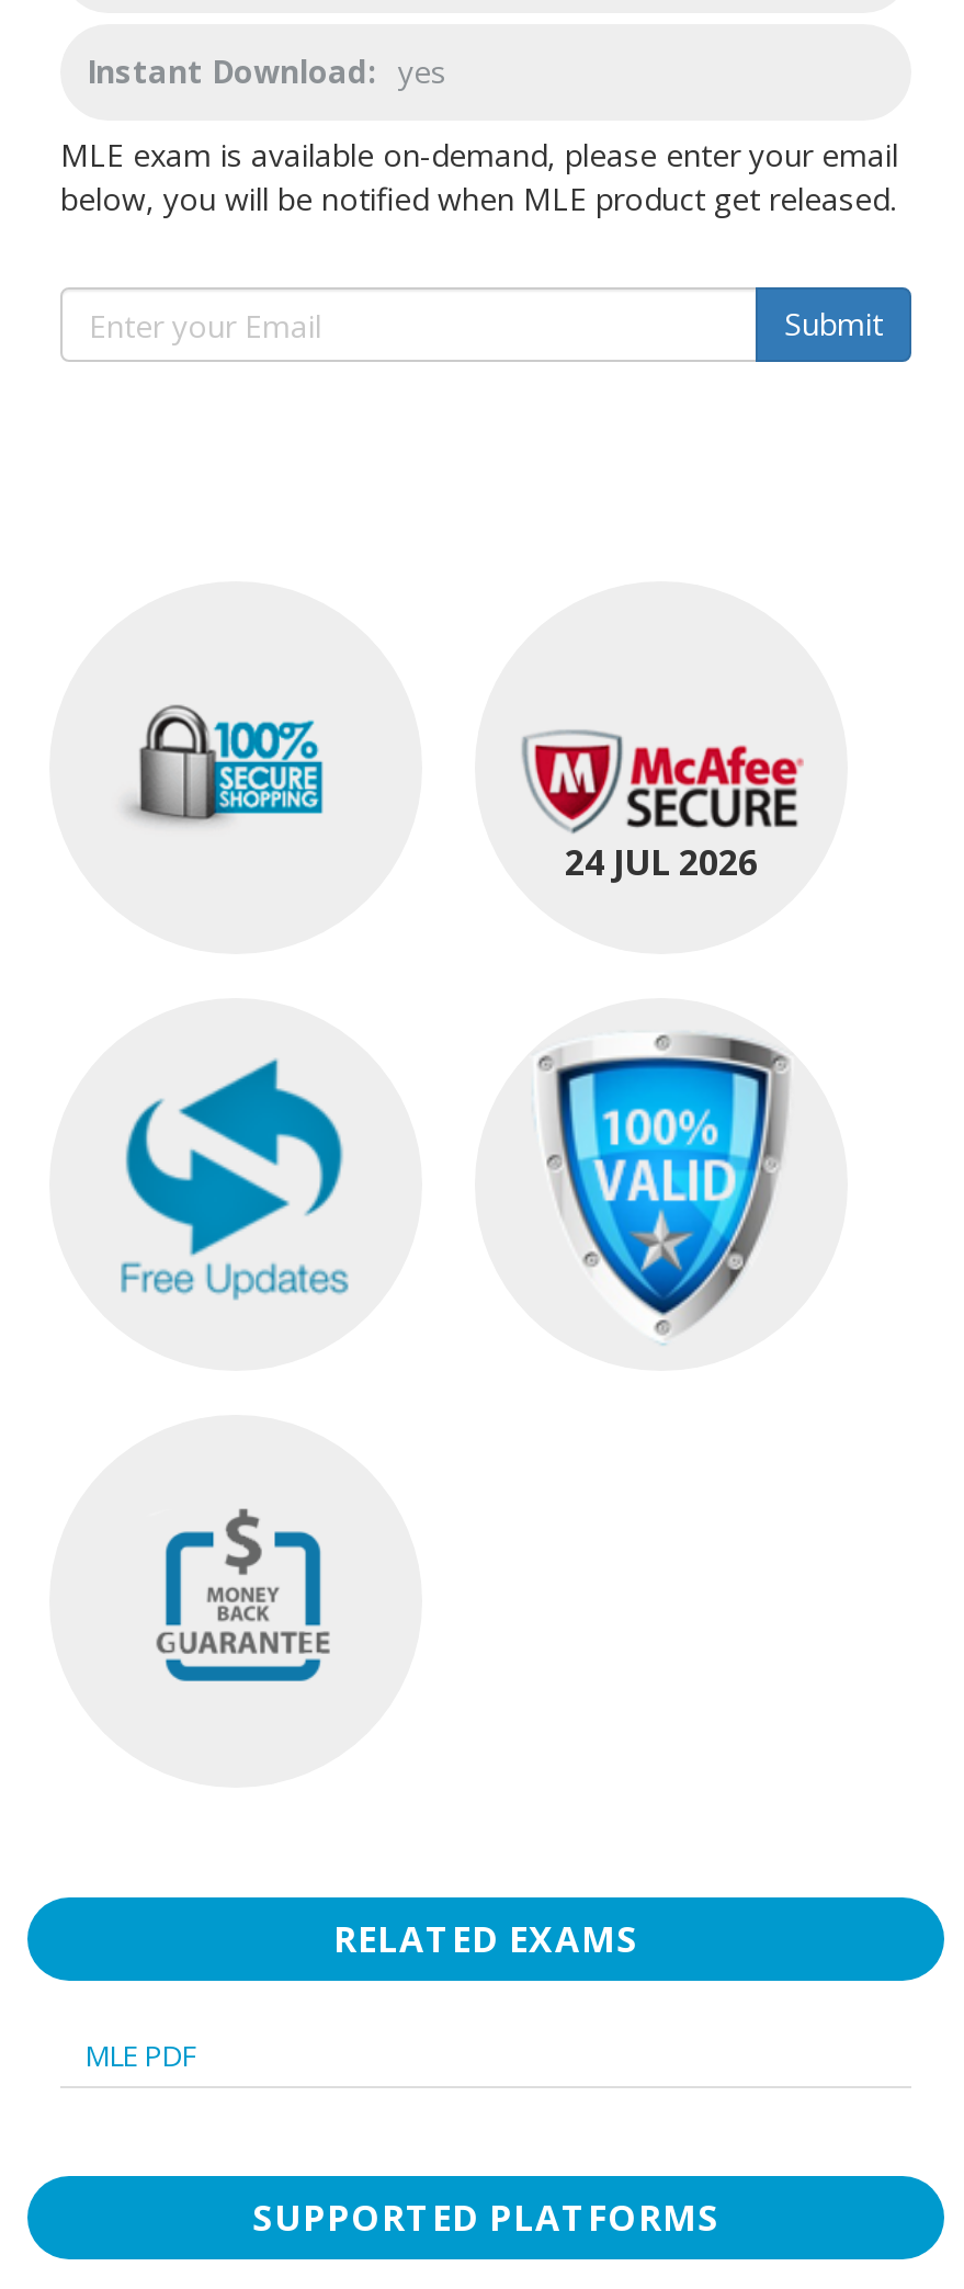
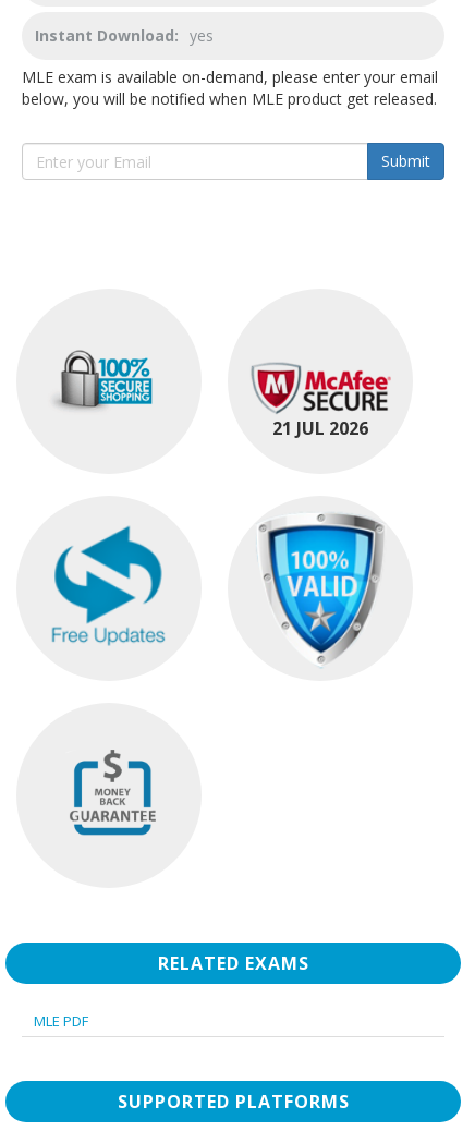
[565,837,758,886] 24 JUL 2026 -> [272,416,368,440] 21 JUL 2026

